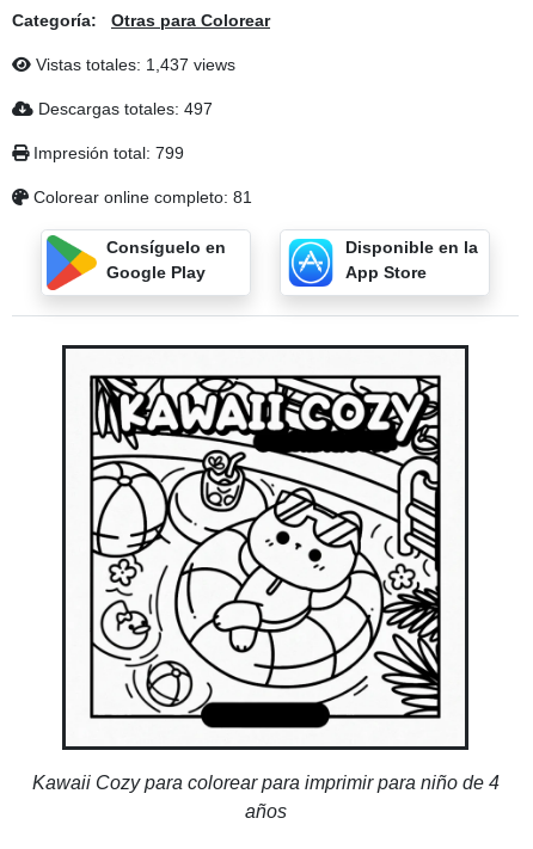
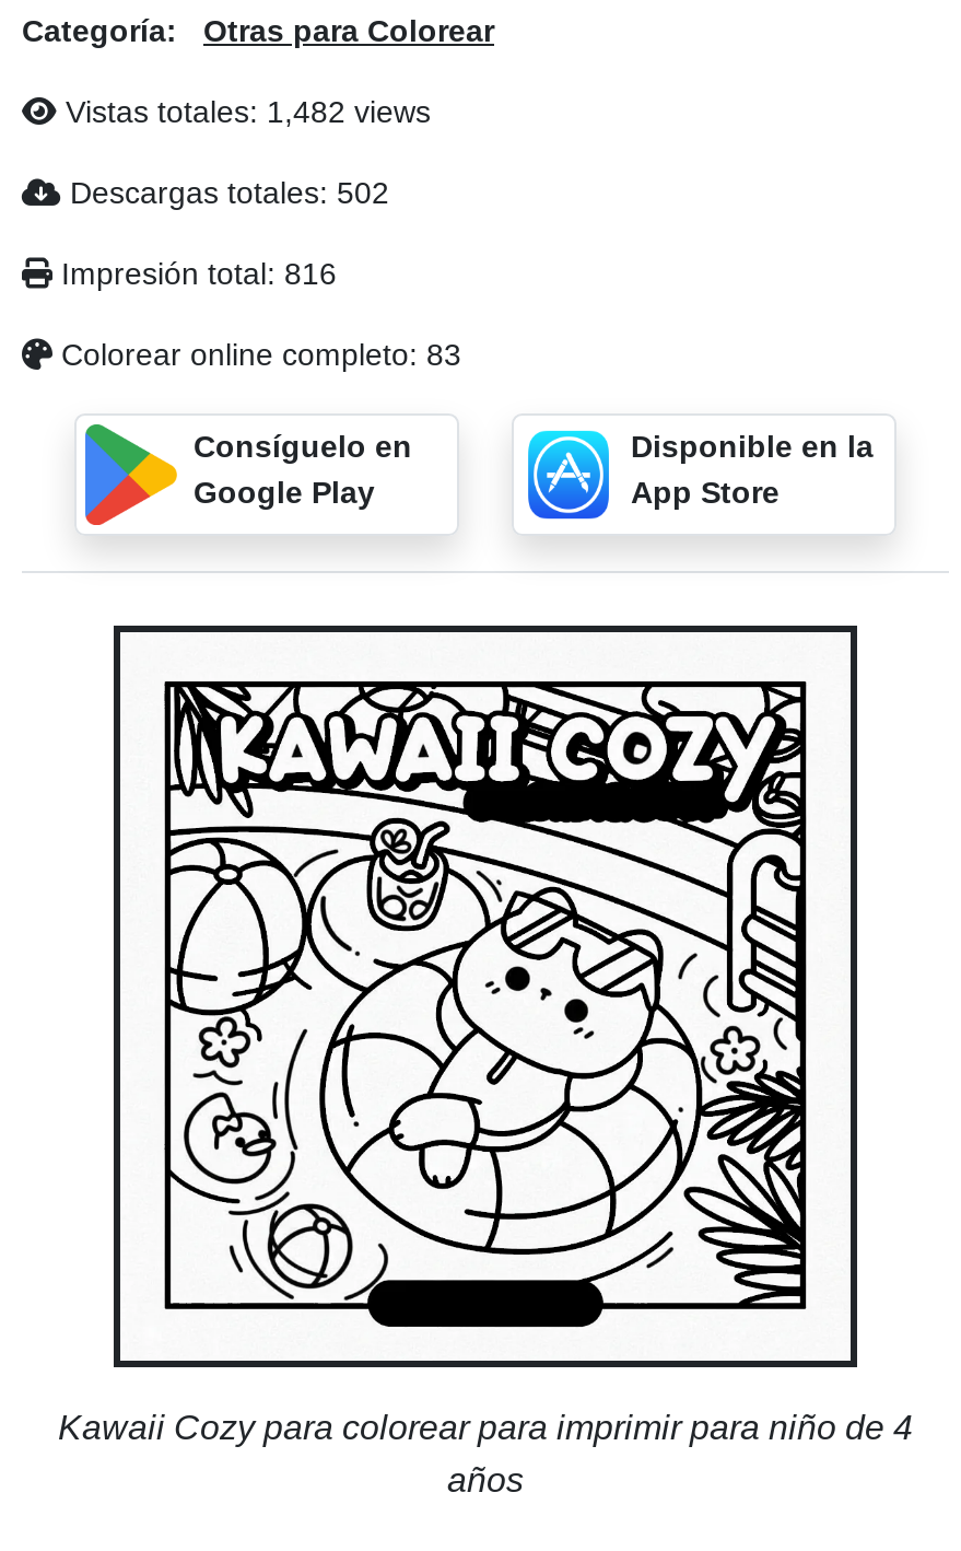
[31,55,235,74] Vistas totales: 1,437 views -> [57,94,431,129] Vistas totales: 1,482 views
[33,99,213,118] Descargas totales: 497 -> [61,175,389,210] Descargas totales: 502
[29,143,184,162] Impresión total: 799 -> [52,256,337,291] Impresión total: 816
[29,187,252,207] Colorear online completo: 81 -> [52,337,461,372] Colorear online completo: 83

